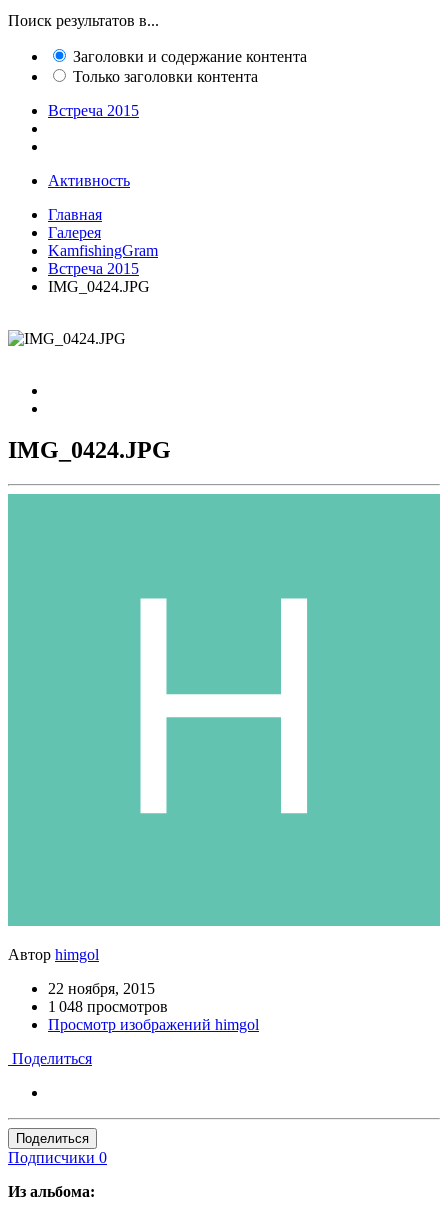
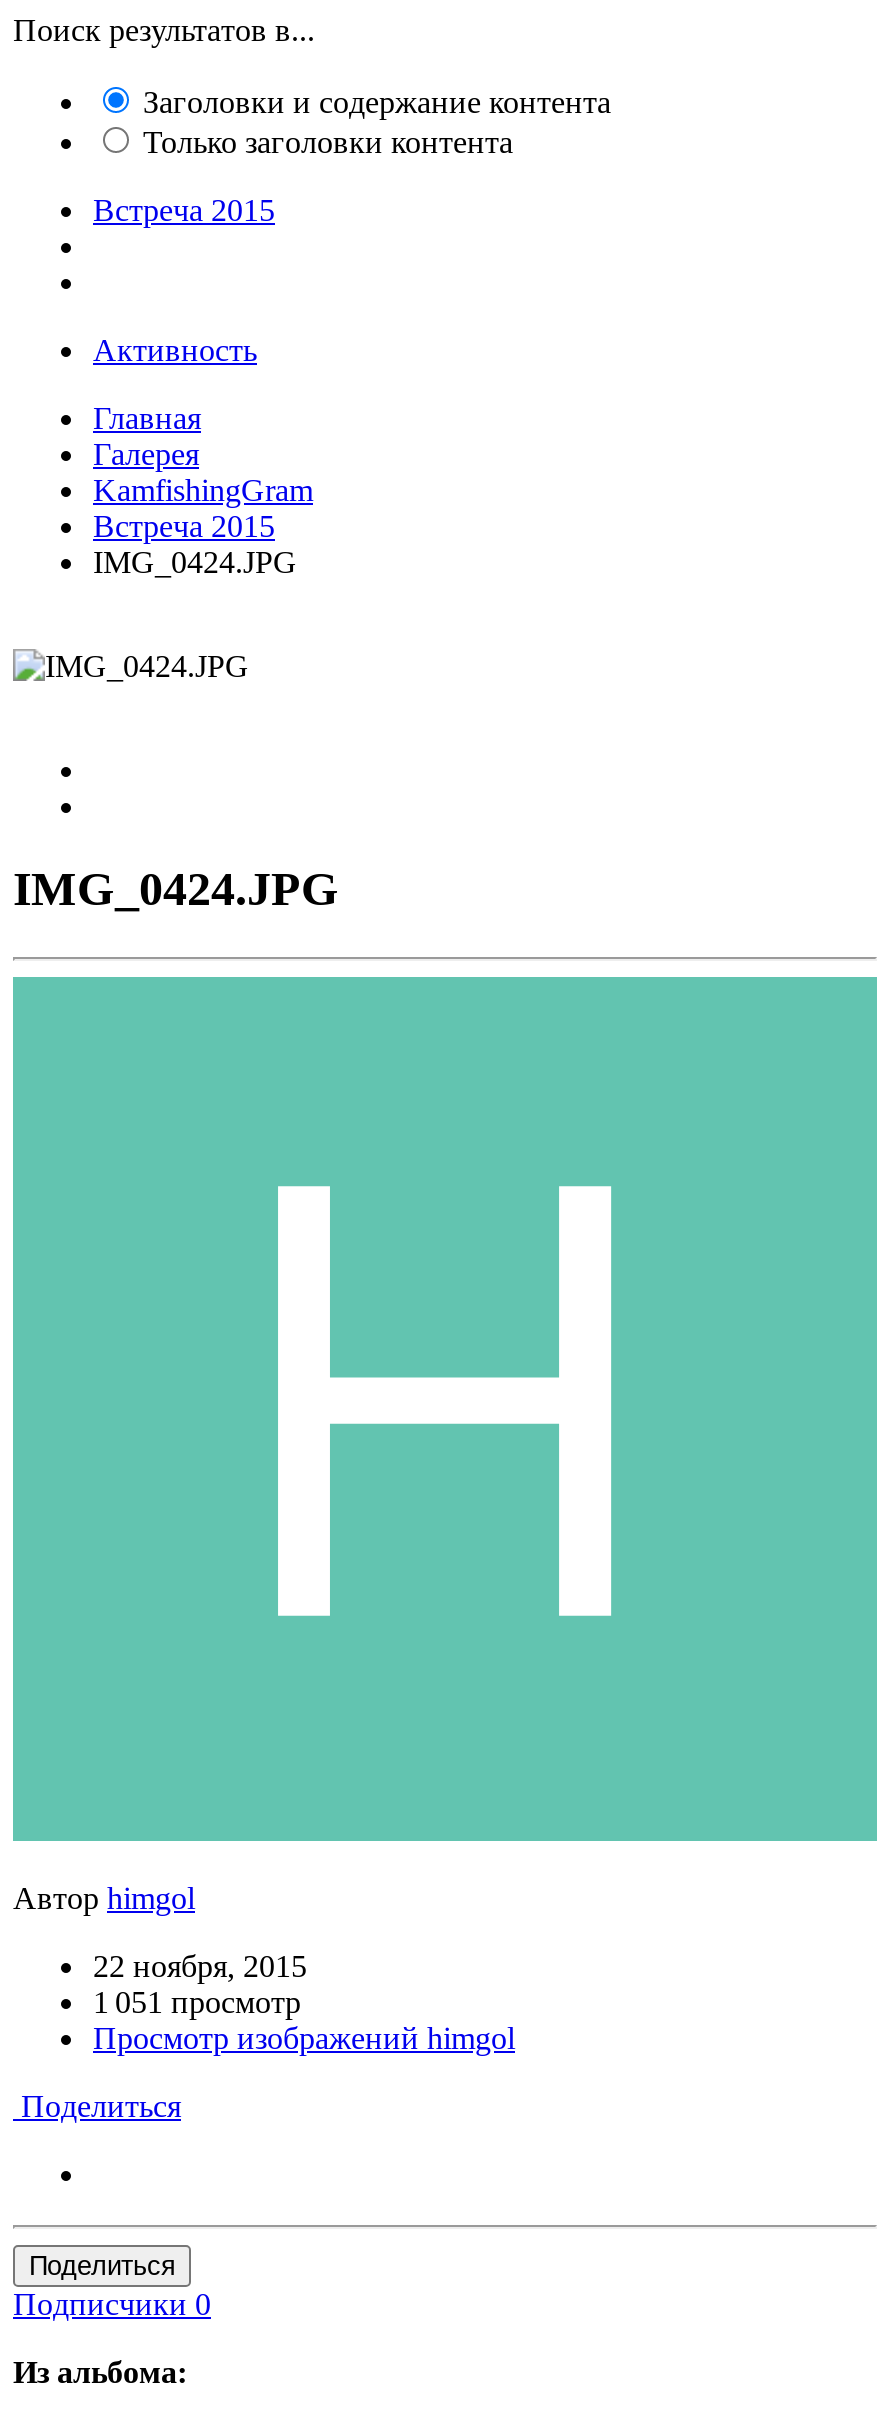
[48,998,168,1015] 1 048 просмотров -> [93,1986,301,2020] 1 051 просмотр

